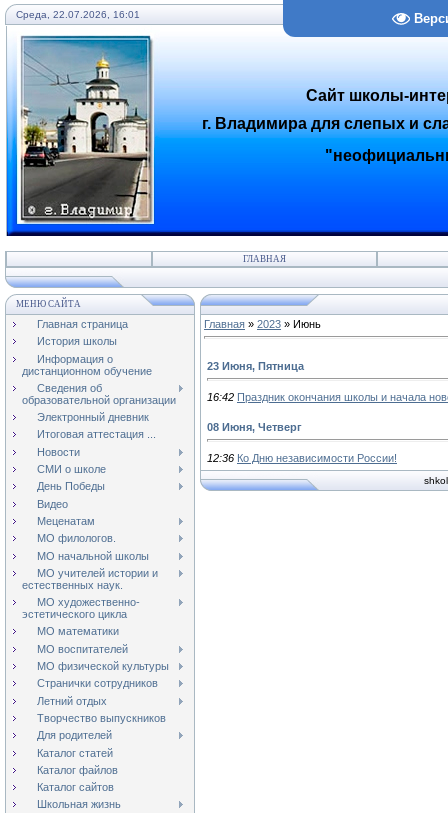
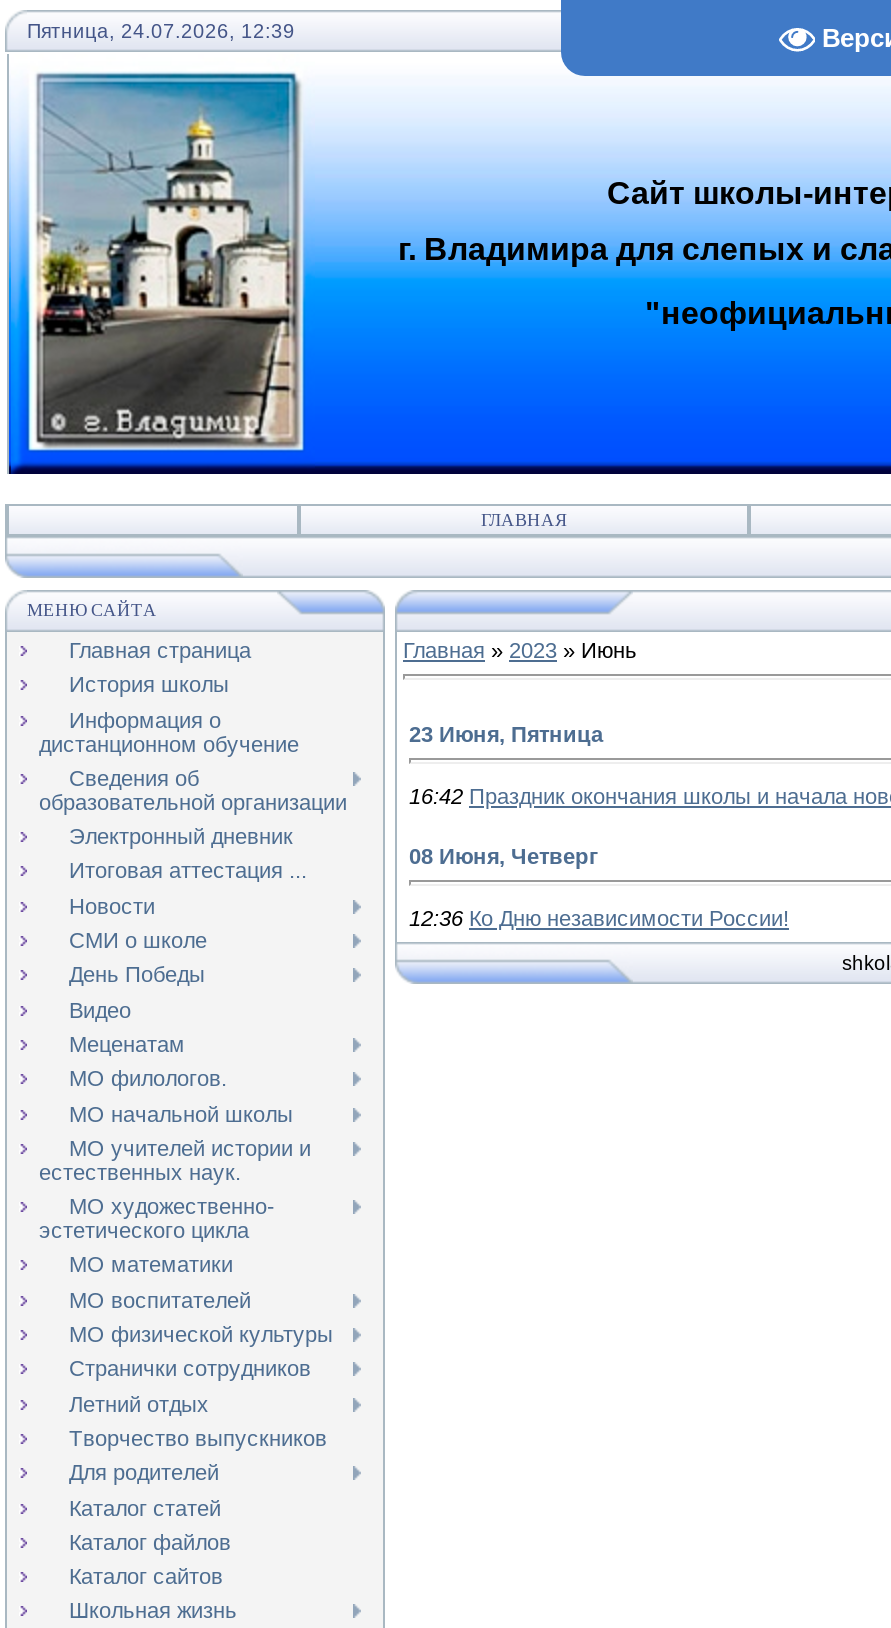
[16,9,140,20] Среда, 22.07.2026, 16:01 -> [27,20,295,42] Пятница, 24.07.2026, 12:39

